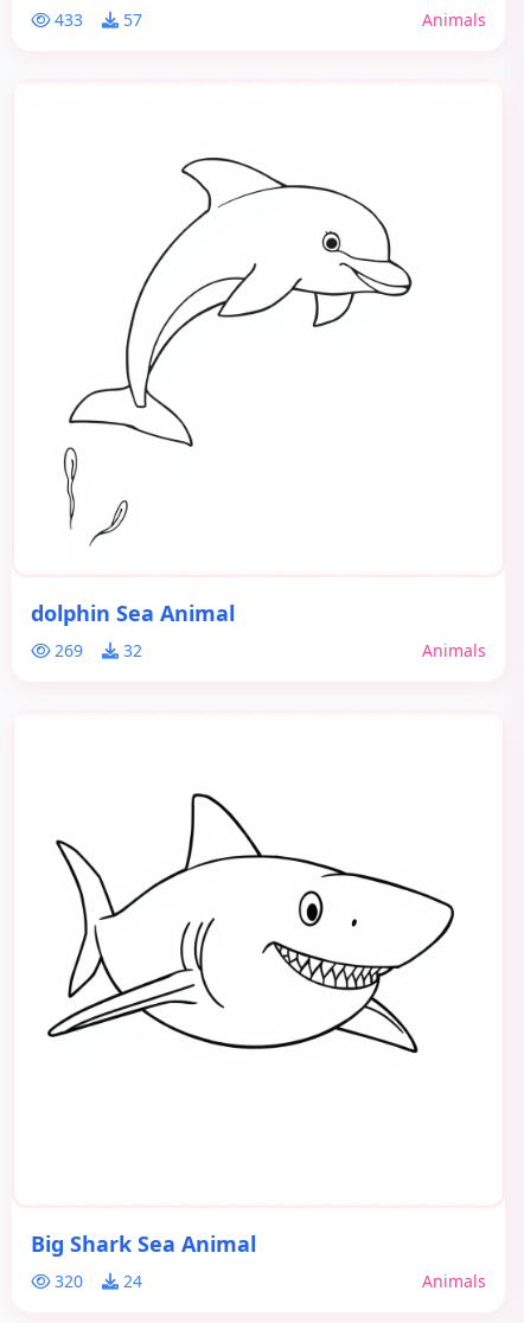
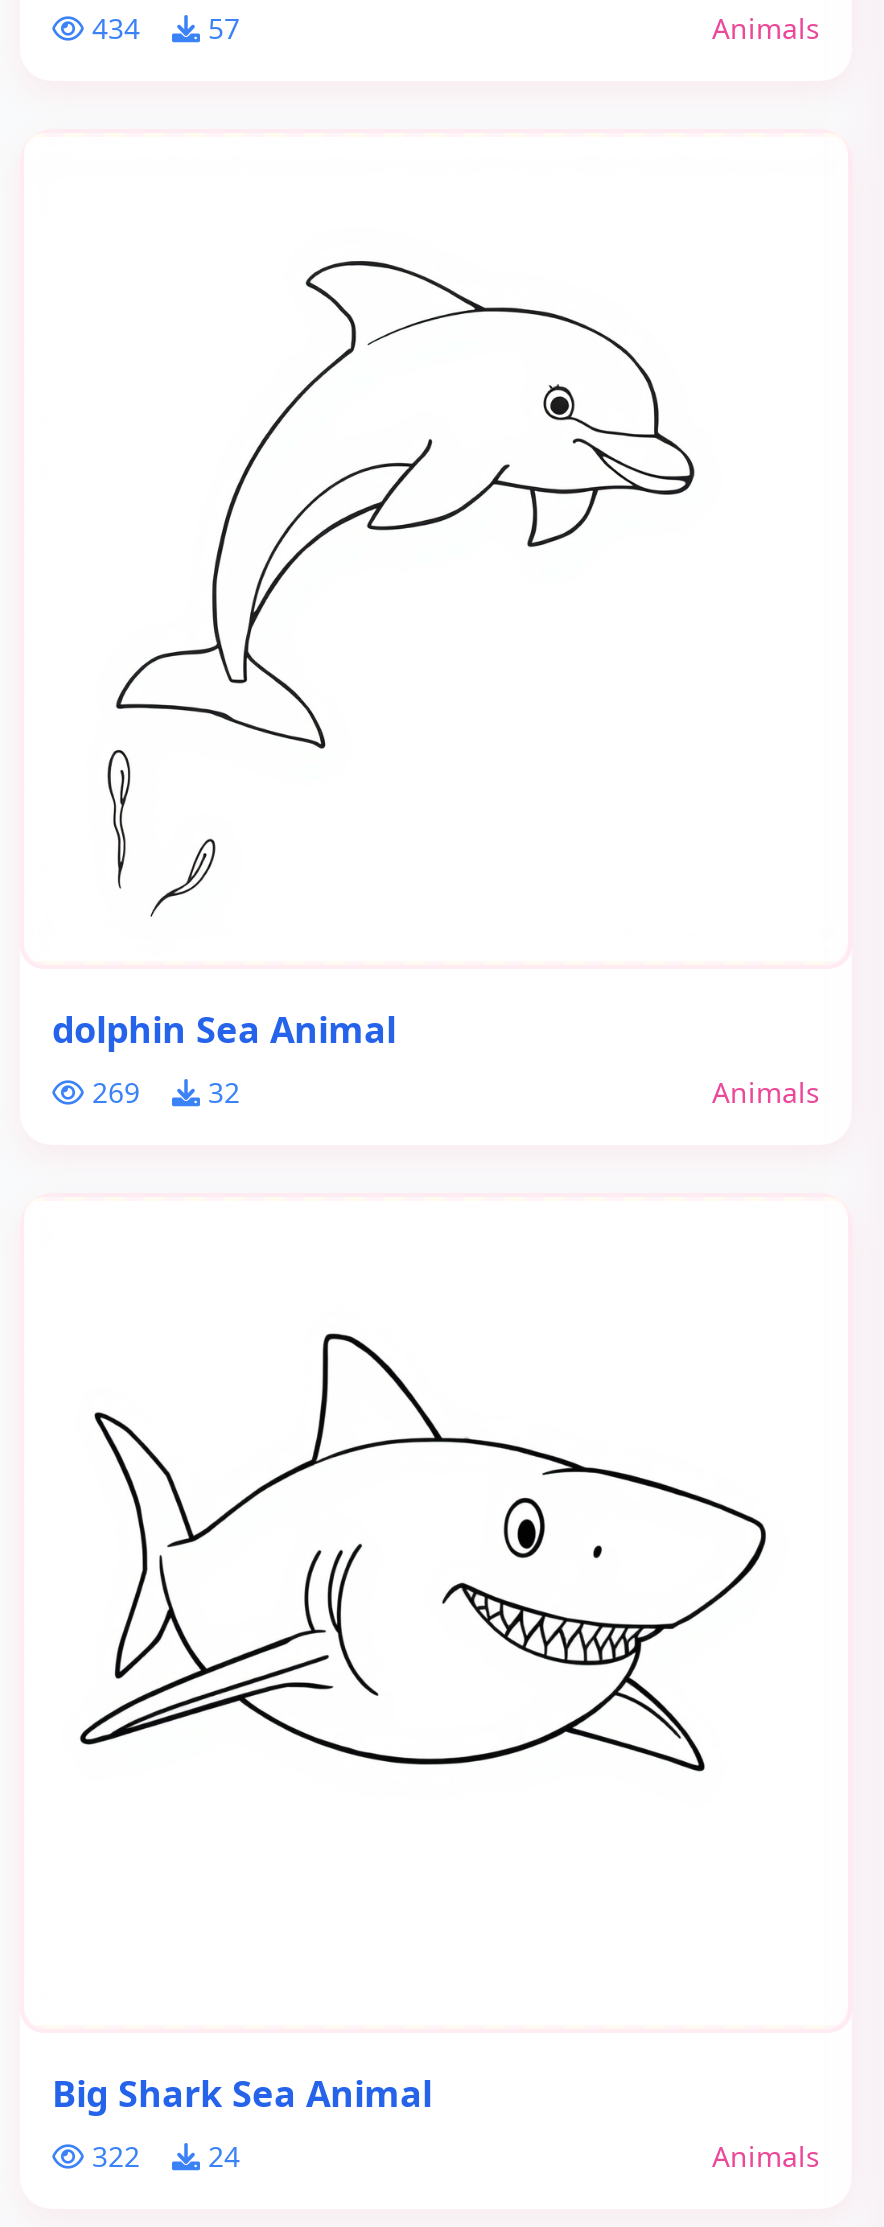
[55,8,142,31] 433 57 -> [92,9,240,47] 434 57
[55,1270,142,1292] 320 24 -> [92,2137,240,2175] 322 24

